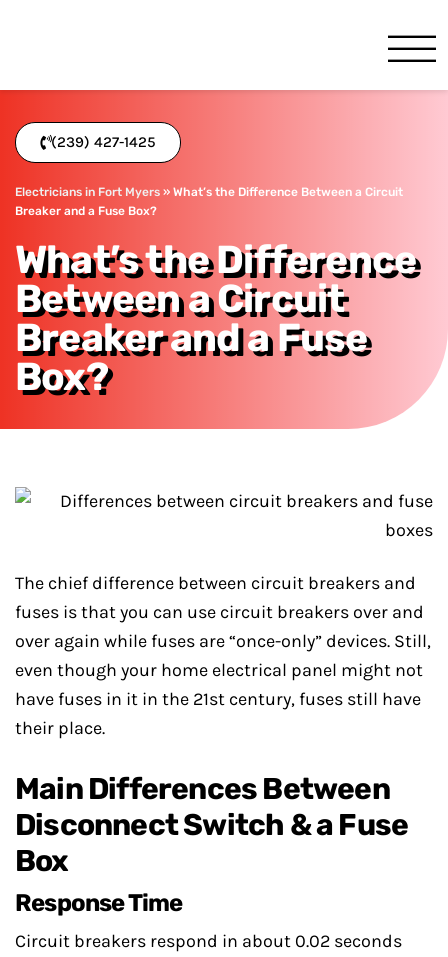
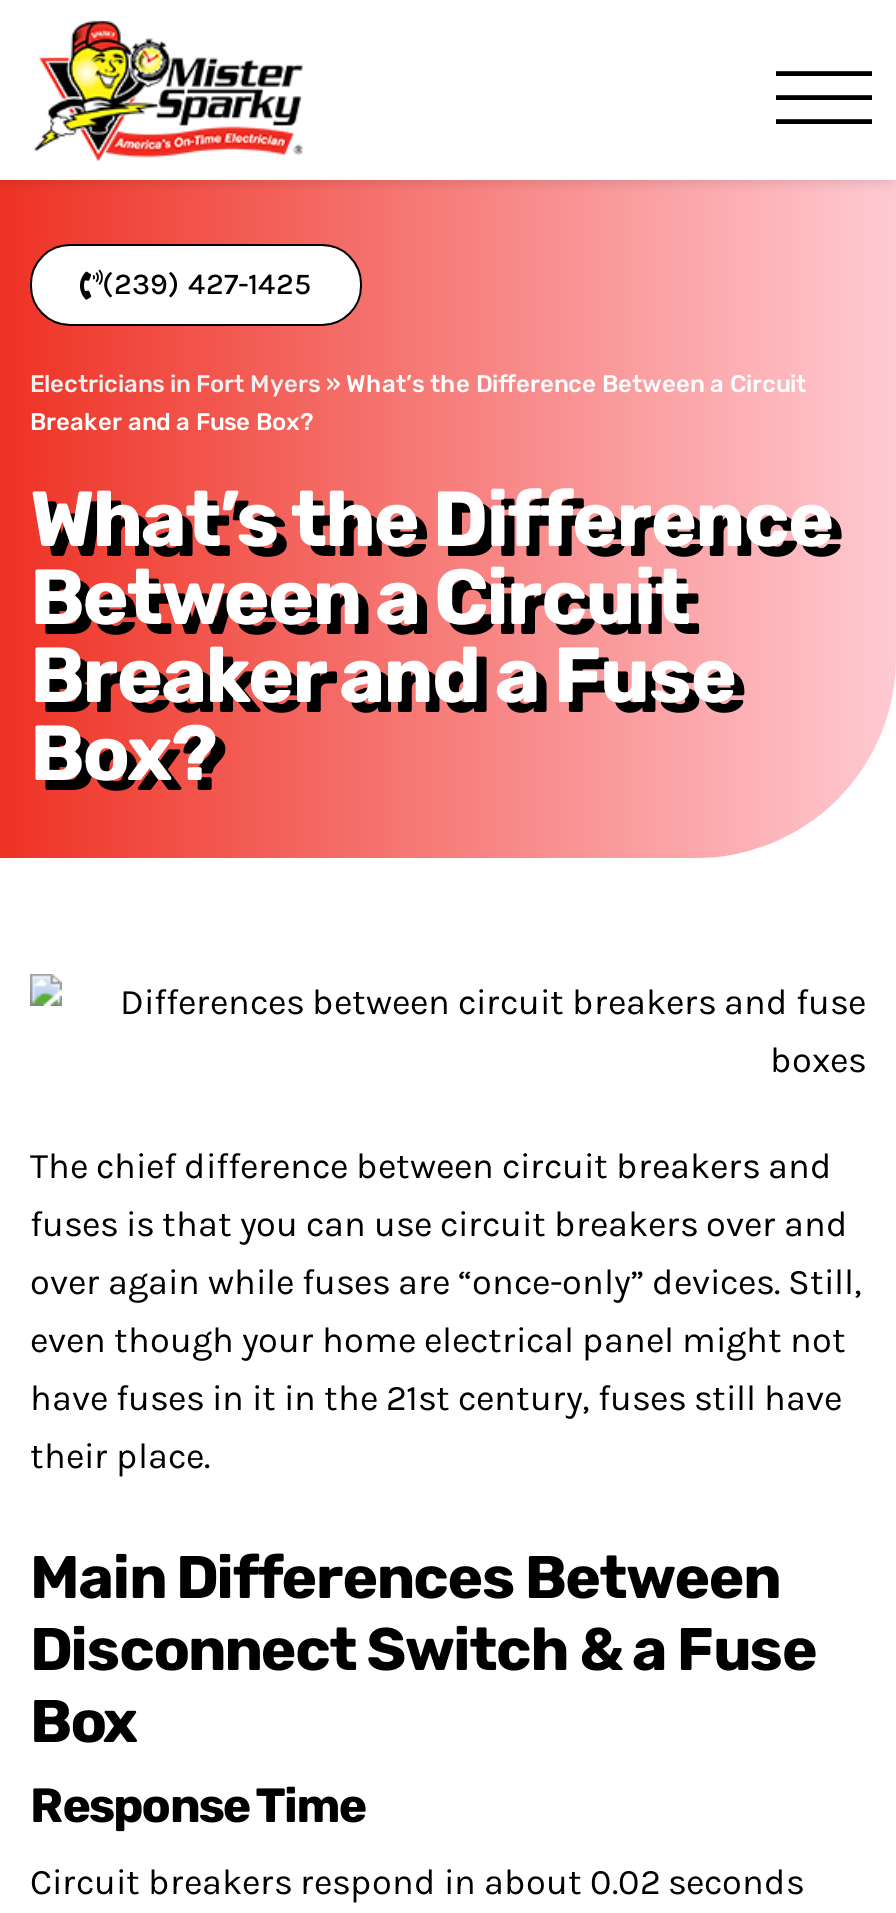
none -> [34,18,304,162] [image]

